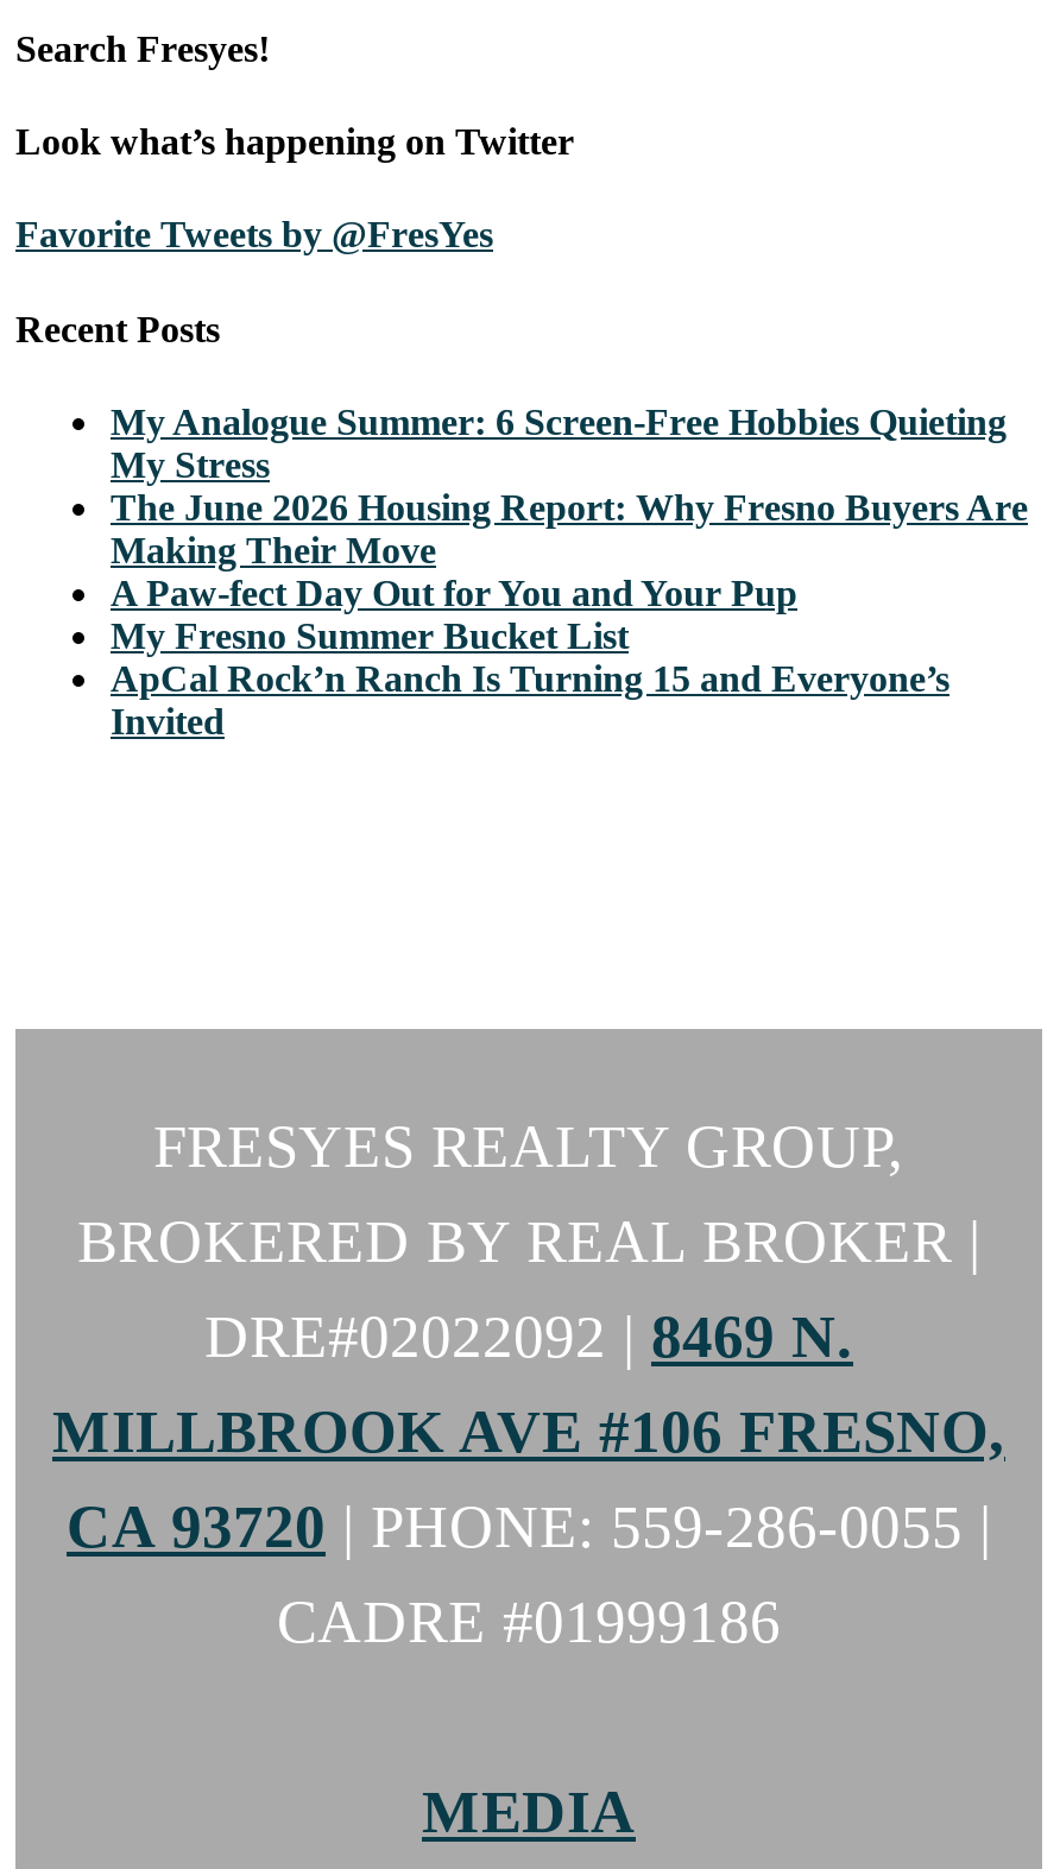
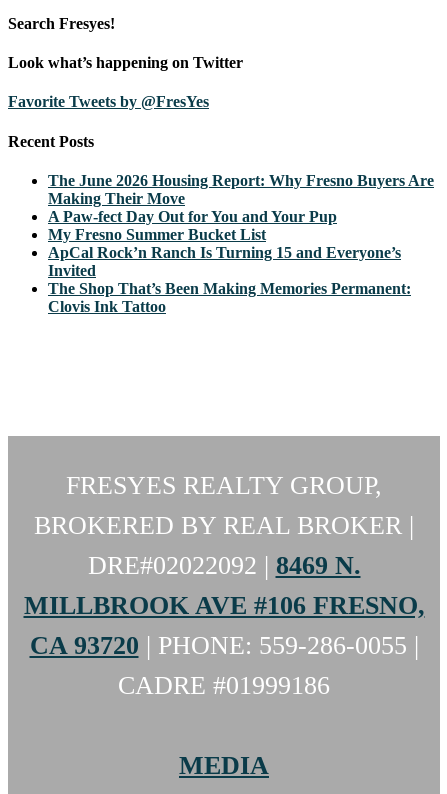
[111,401,1007,485] My Analogue Summer: 6 Screen-Free Hobbies Quieting | My Stress -> none
moved [111,487,1028,741] -> [48,172,434,279]: The June 2026 Housing Report: Why Fresno Buyers Are | Making Their Move | A Paw-fect Day Out for You and Your Pup | My Fresno Summer Bucket List | ApCal Rock’n Ranch Is Turning 15 and Everyone’s | Invited
none -> [48,280,411,315] The Shop That’s Been Making Memories Permanent: | Clovis Ink Tattoo

